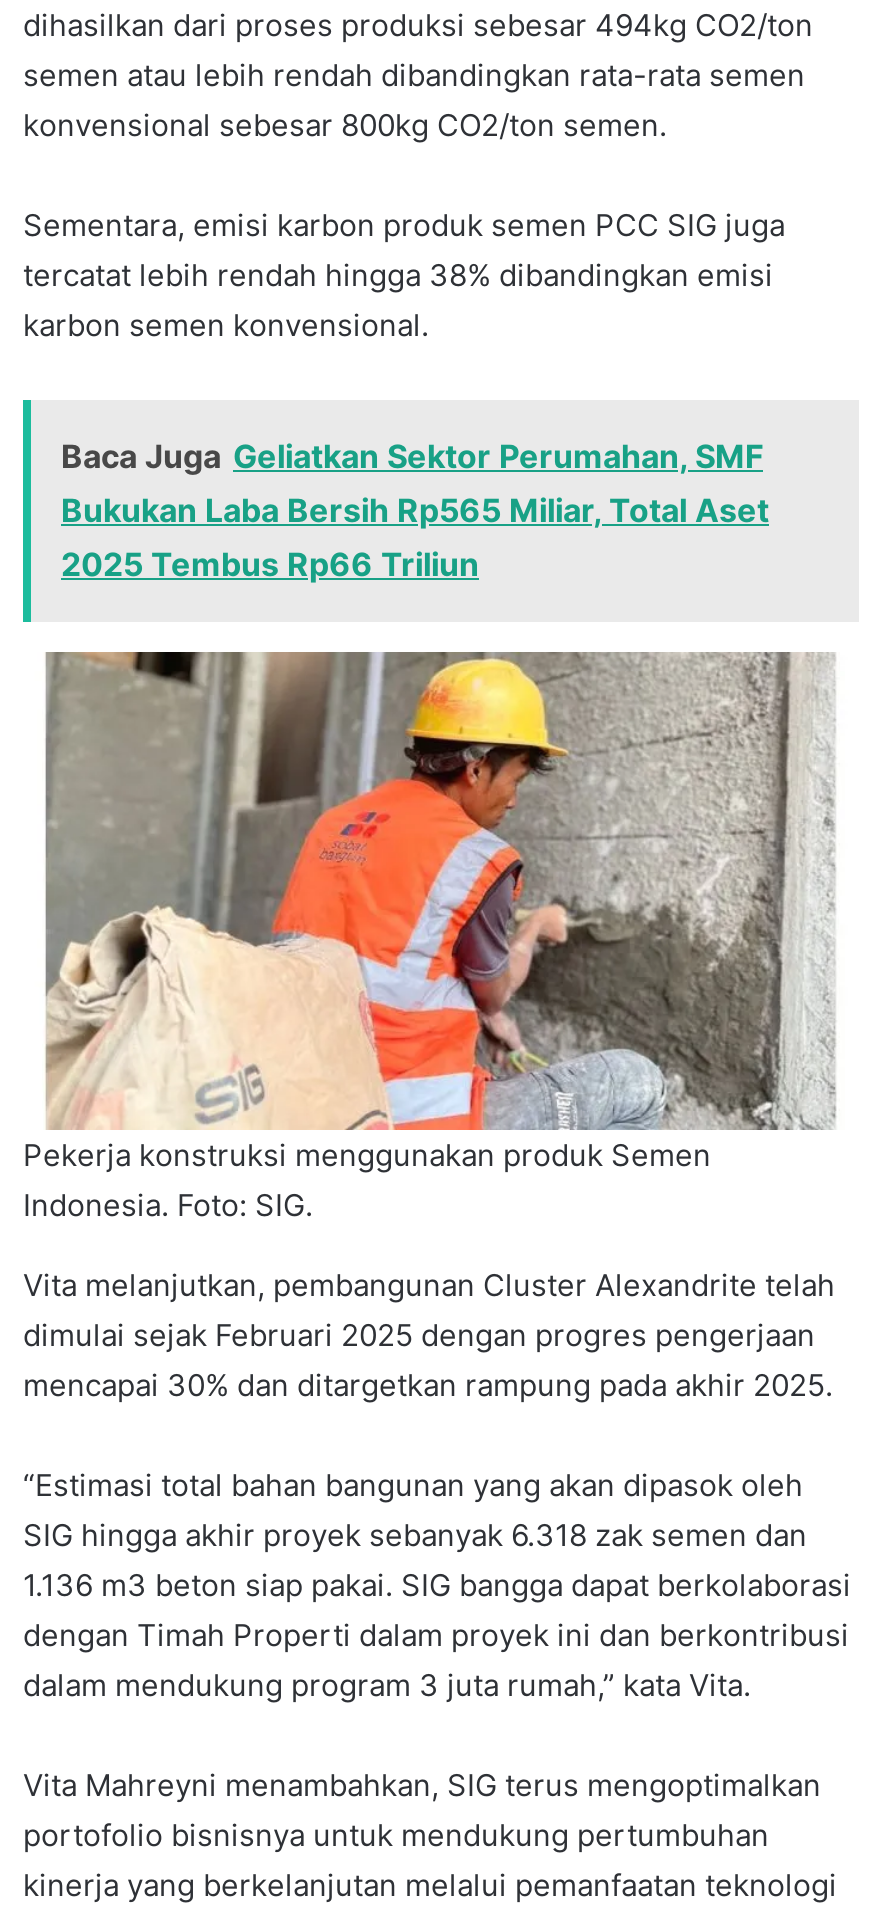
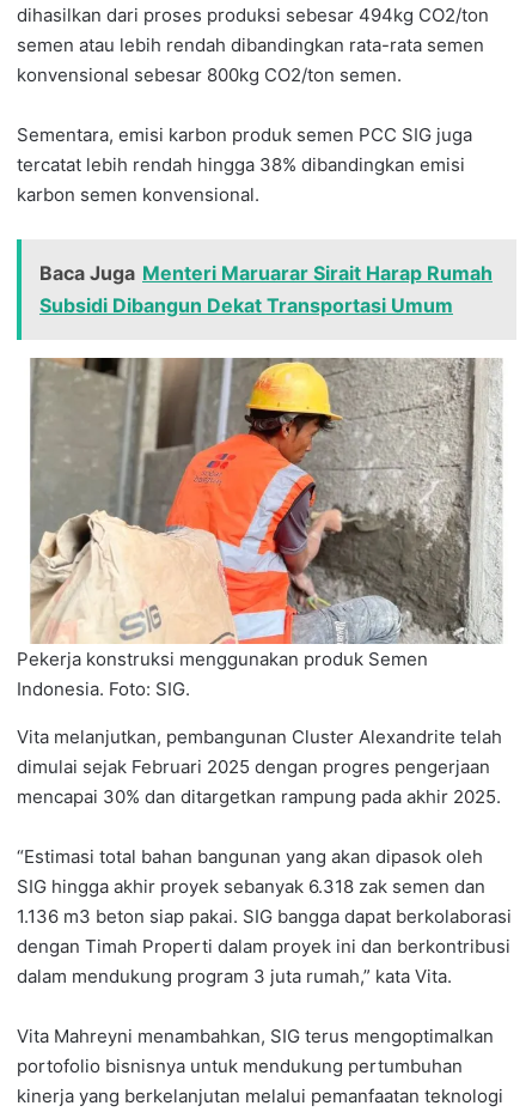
[61,436,769,584] Baca Juga Geliatkan Sektor Perumahan, SMF | Bukukan Laba Bersih Rp565 Miliar, Total Aset | 2025 Tembus Rp66 Triliun -> [39,261,493,317] Baca Juga Menteri Maruarar Sirait Harap Rumah | Subsidi Dibangun Dekat Transportasi Umum

